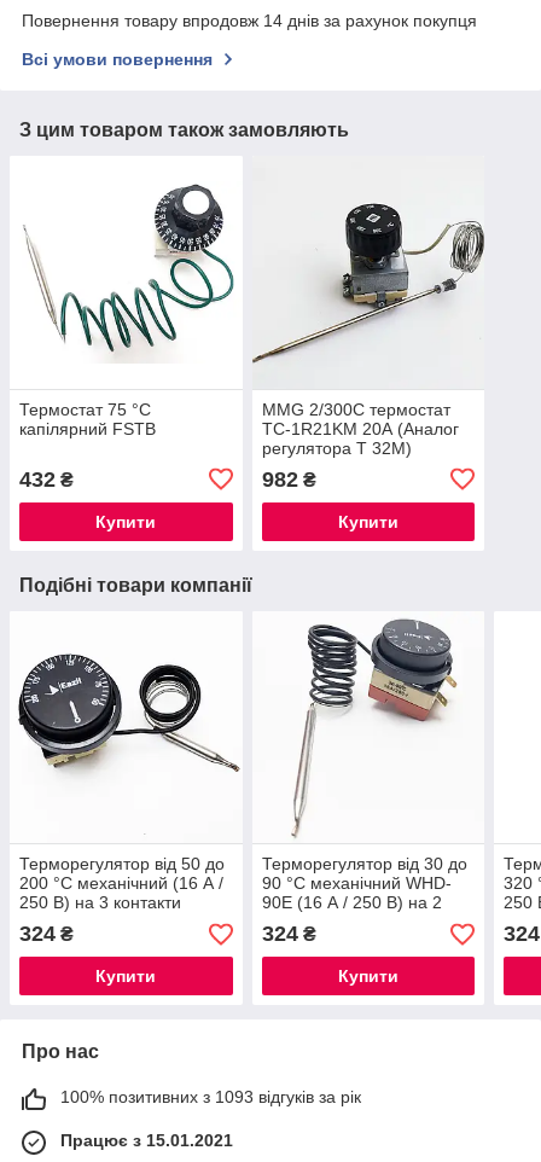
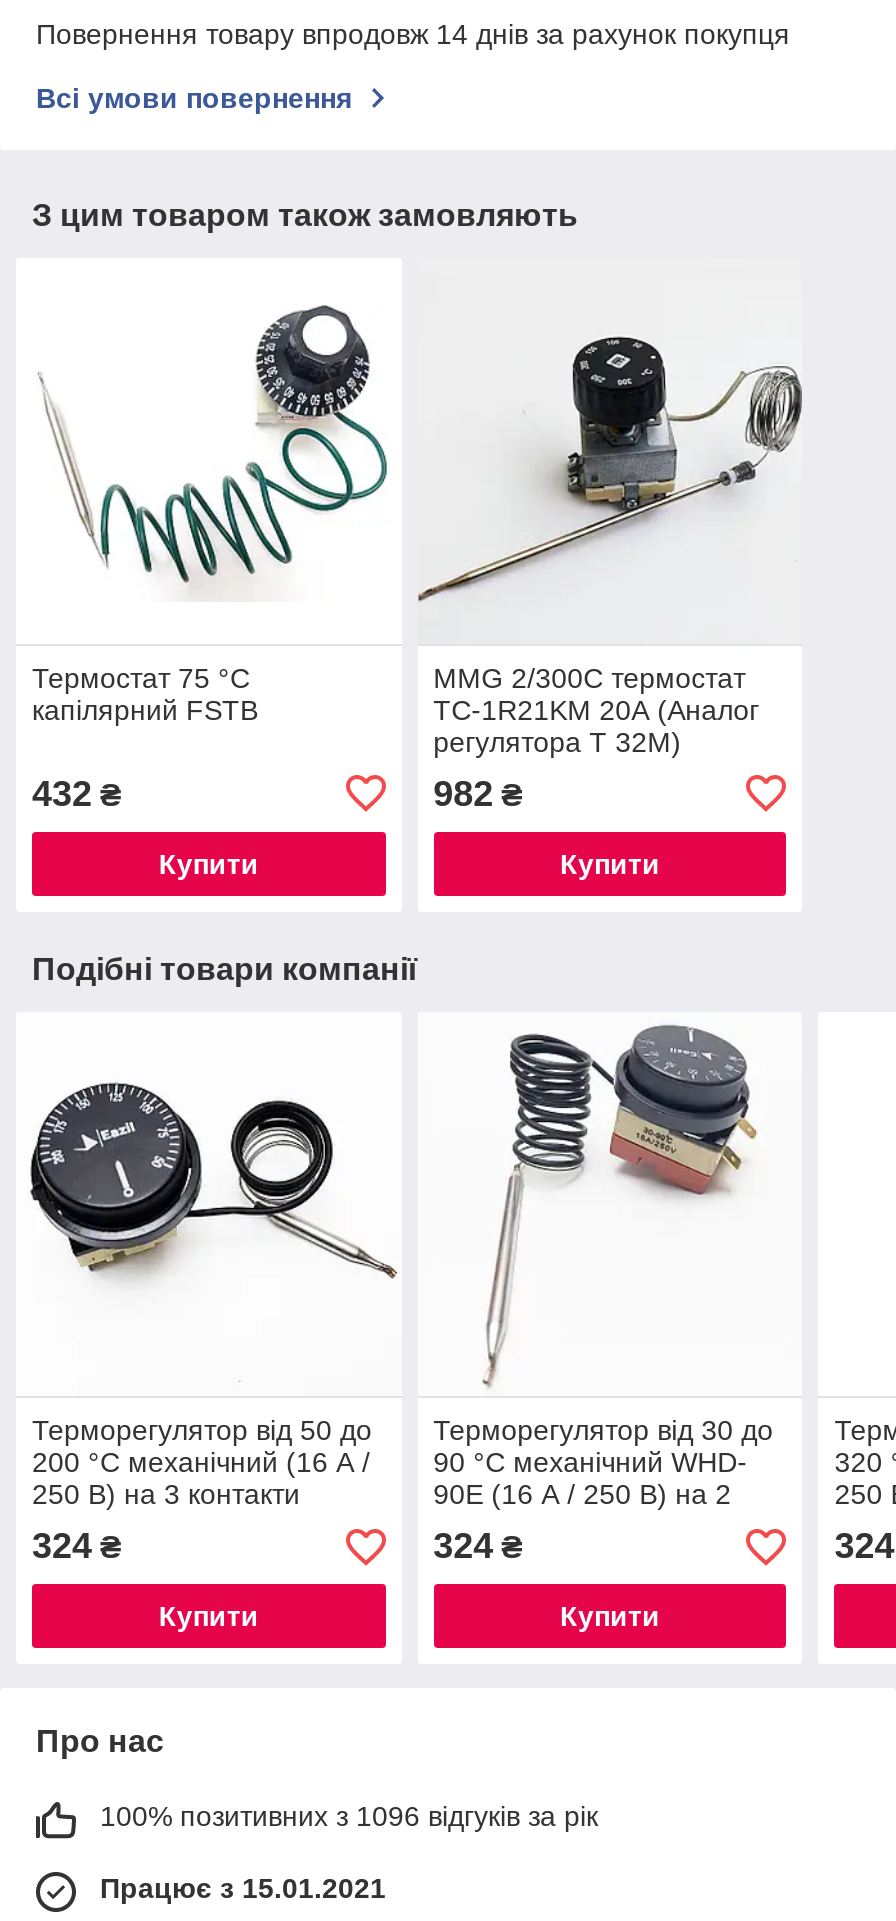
[60,1088,361,1107] 100% позитивних з 1093 відгуків за рік -> [100,1801,598,1833] 100% позитивних з 1096 відгуків за рік

